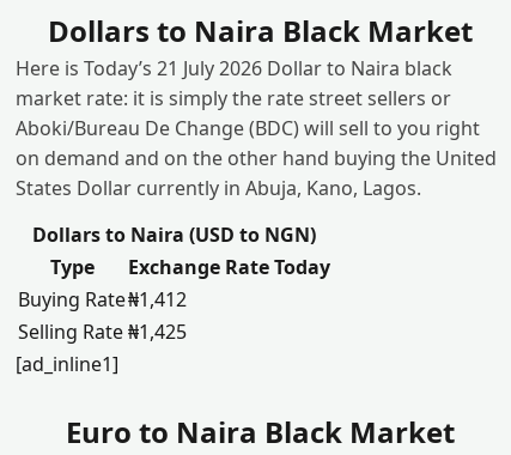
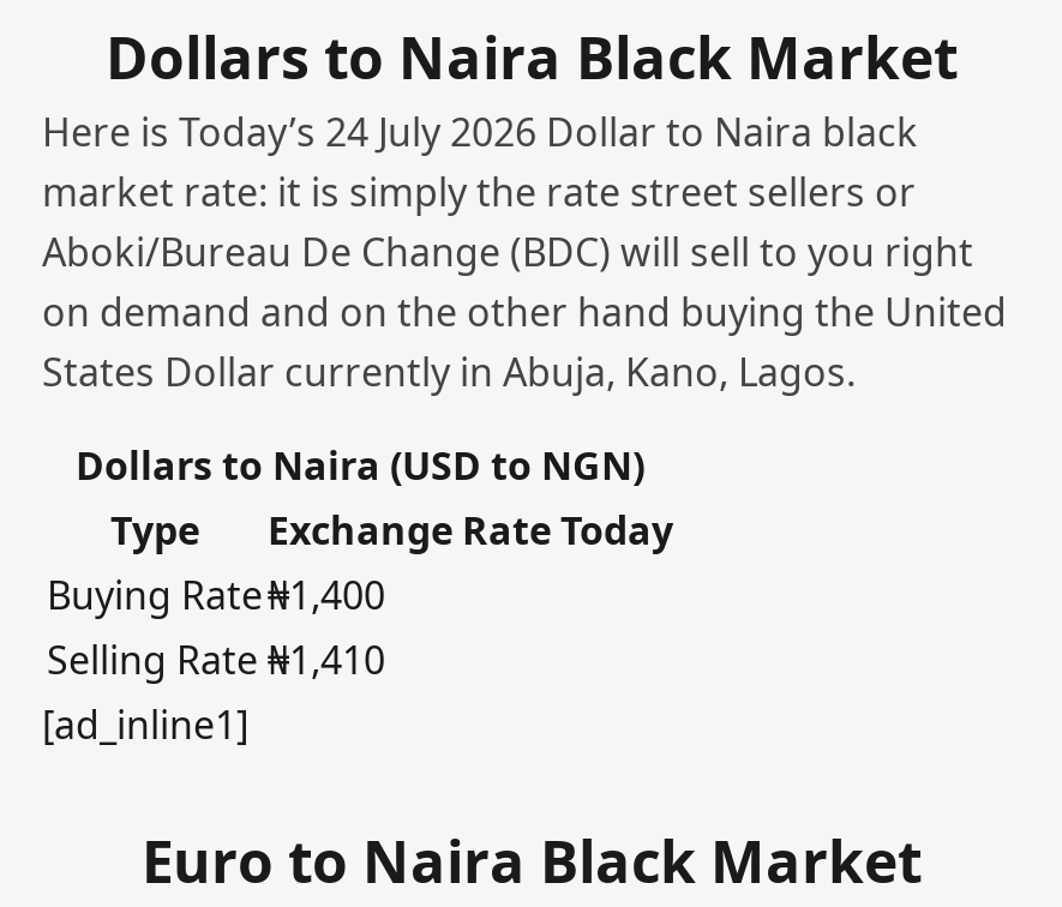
[16,55,452,81] Here is Today’s 21 July 2026 Dollar to Naira black -> [42,106,918,158] Here is Today’s 24 July 2026 Dollar to Naira black
[18,286,187,313] Buying Rate ₦1,412 -> [47,569,385,621] Buying Rate ₦1,400
[18,318,187,345] Selling Rate ₦1,425 -> [47,633,385,686] Selling Rate ₦1,410

